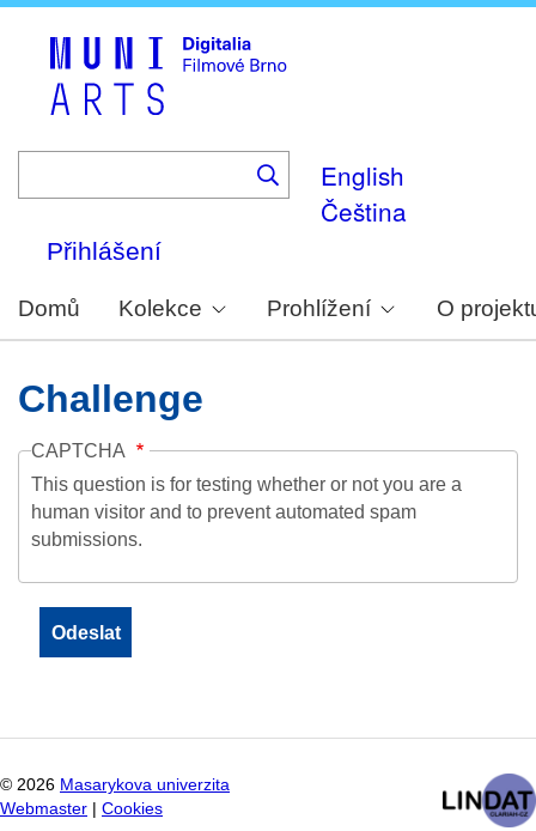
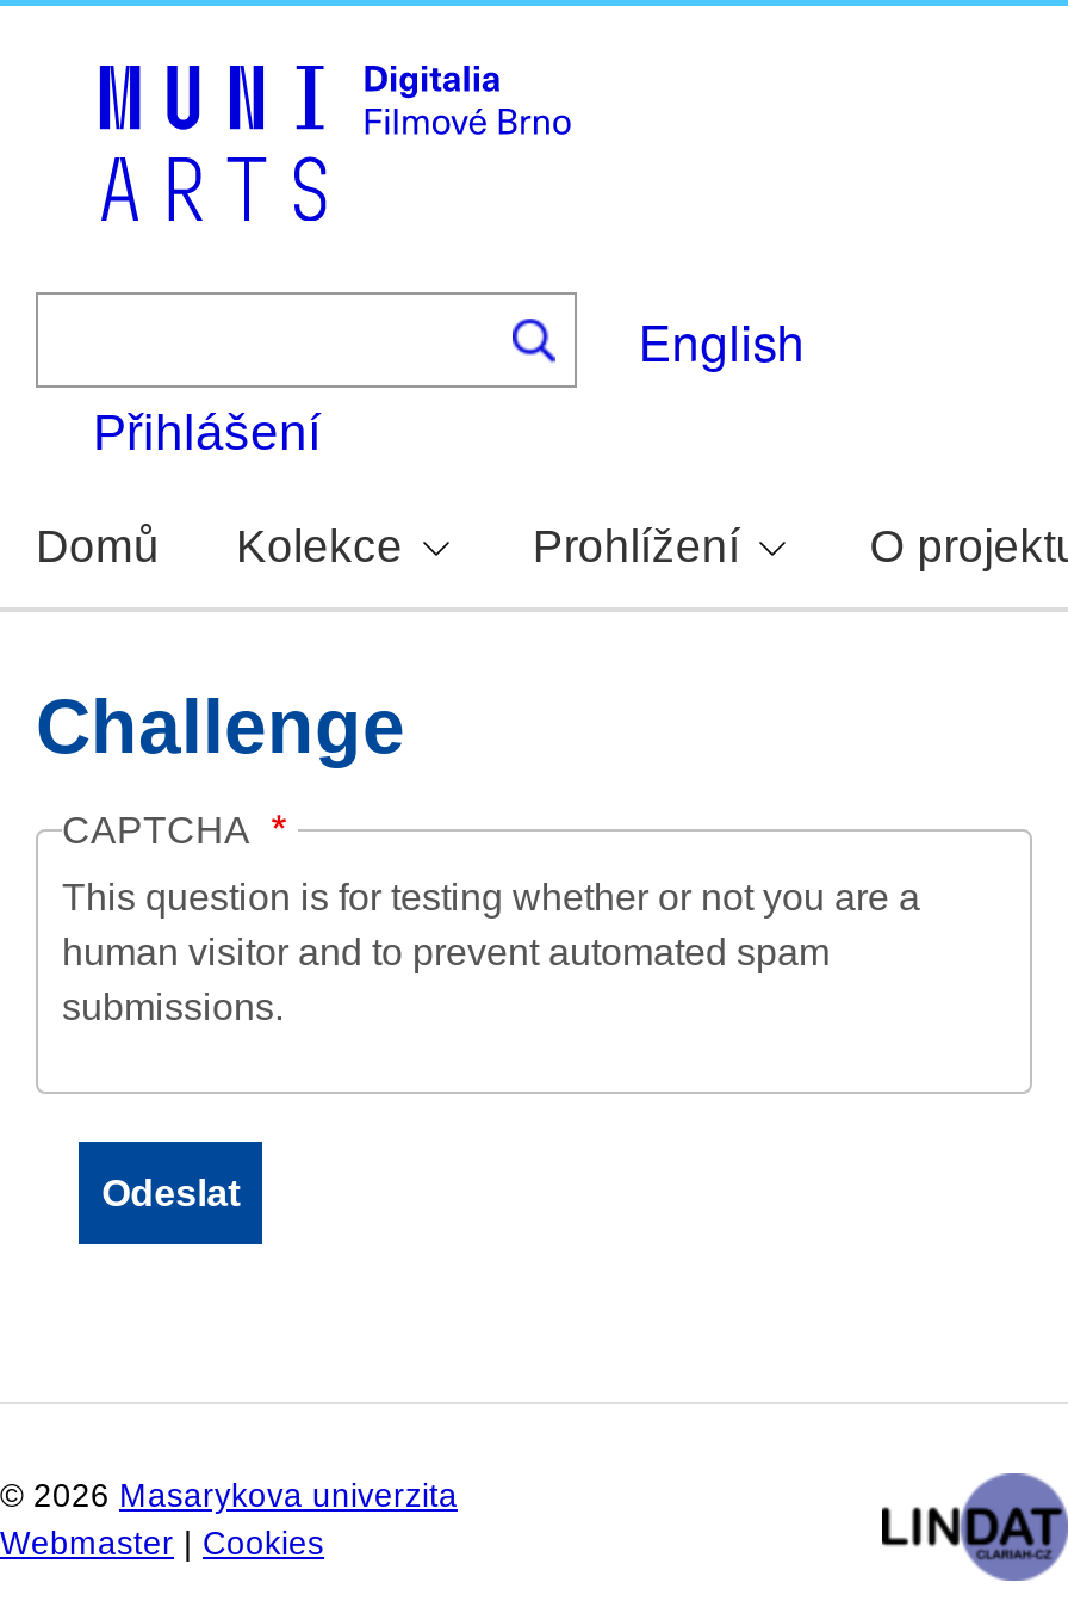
[320,193,407,229] Čeština -> none

